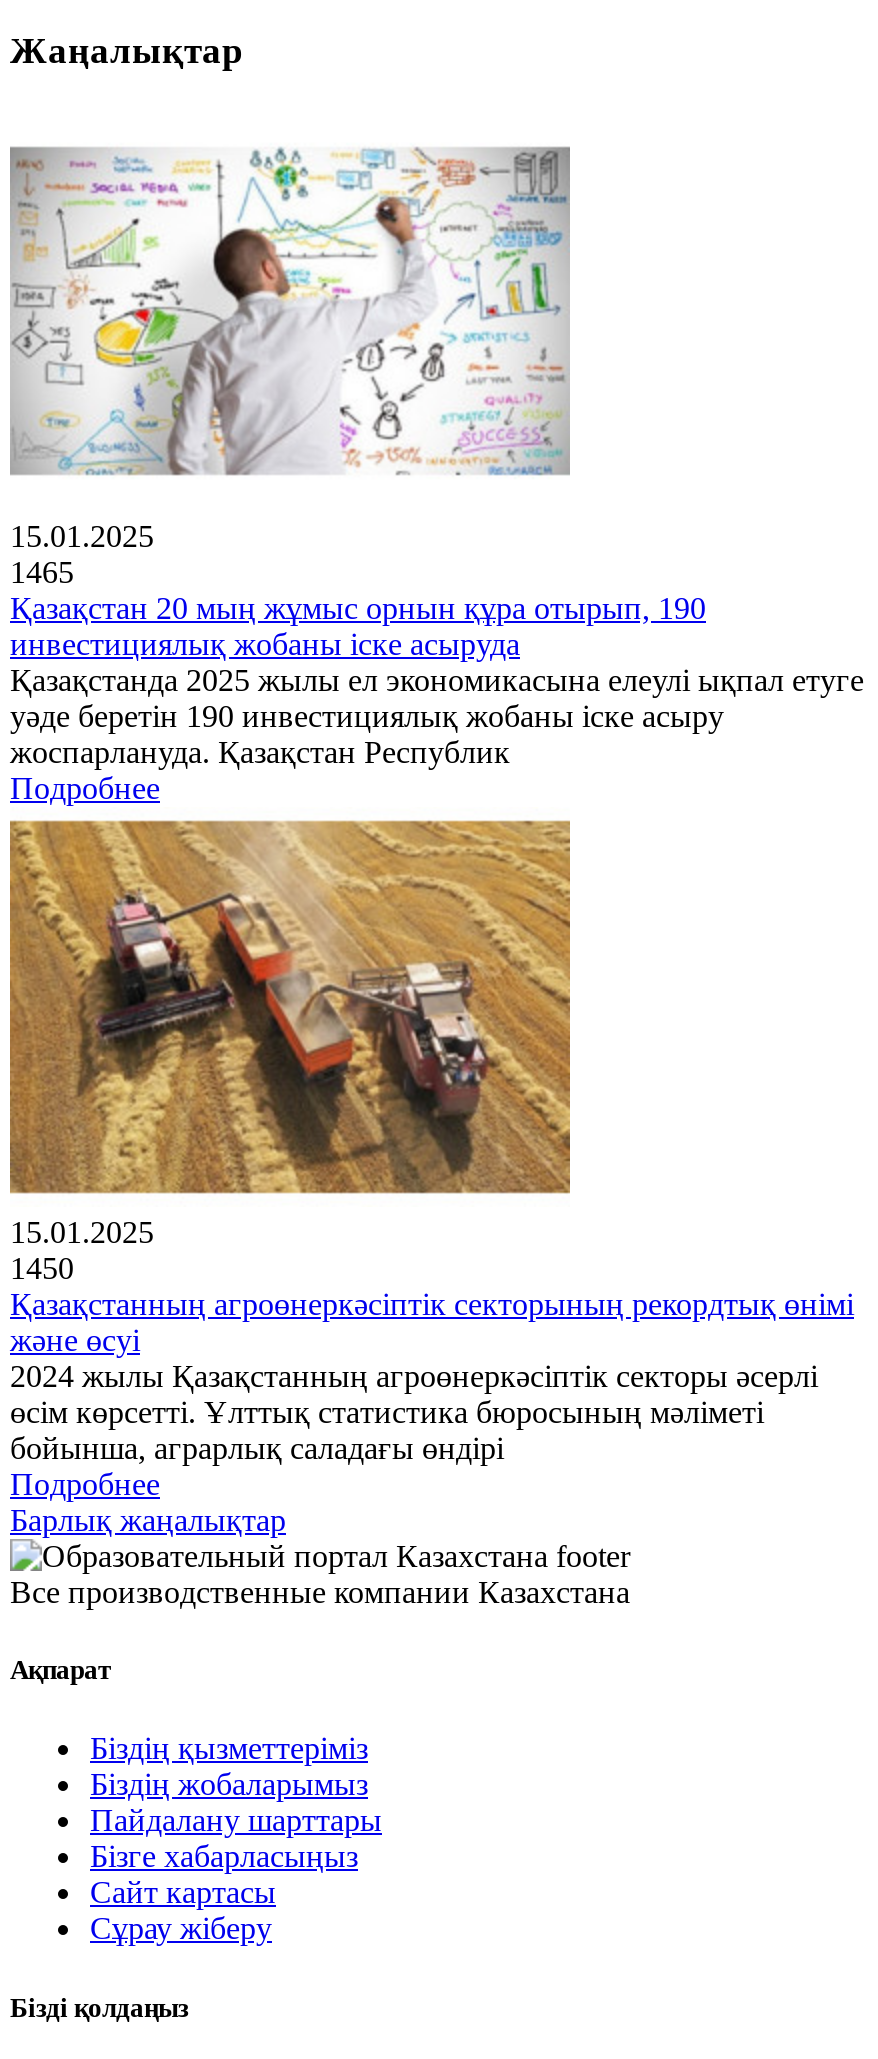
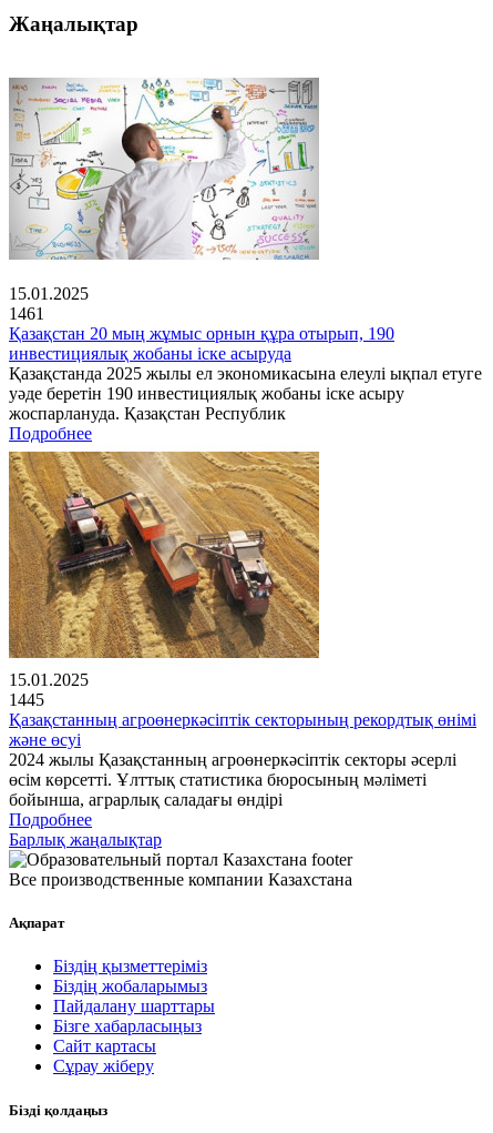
[10,555,74,589] 1465 -> [9,304,44,323] 1461
[10,1251,74,1285] 1450 -> [9,690,44,709] 1445

